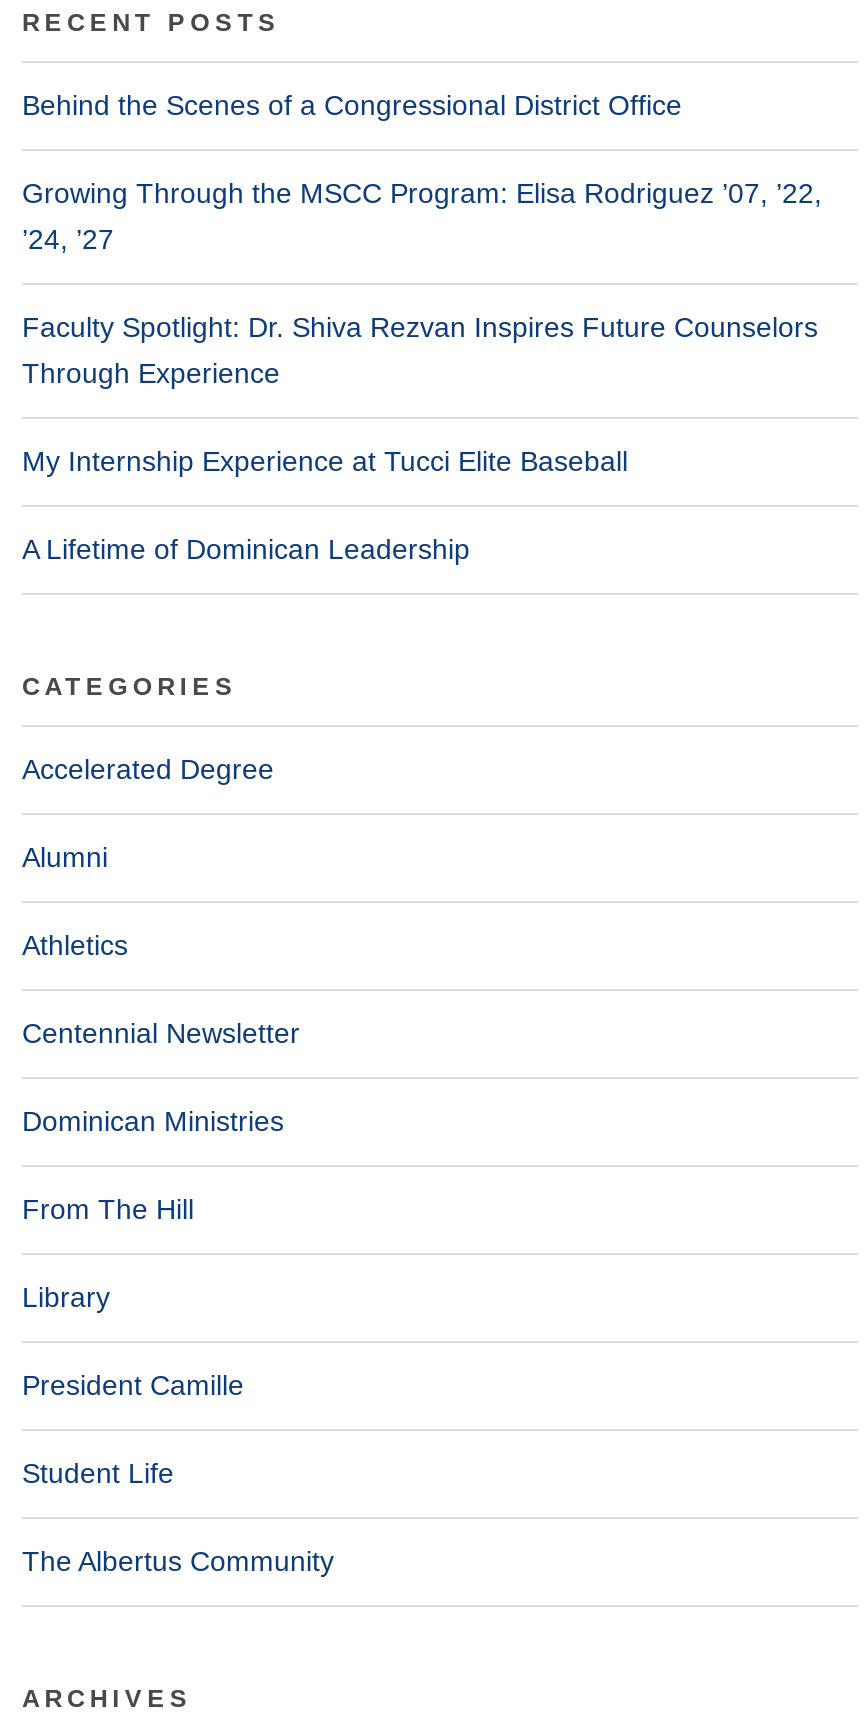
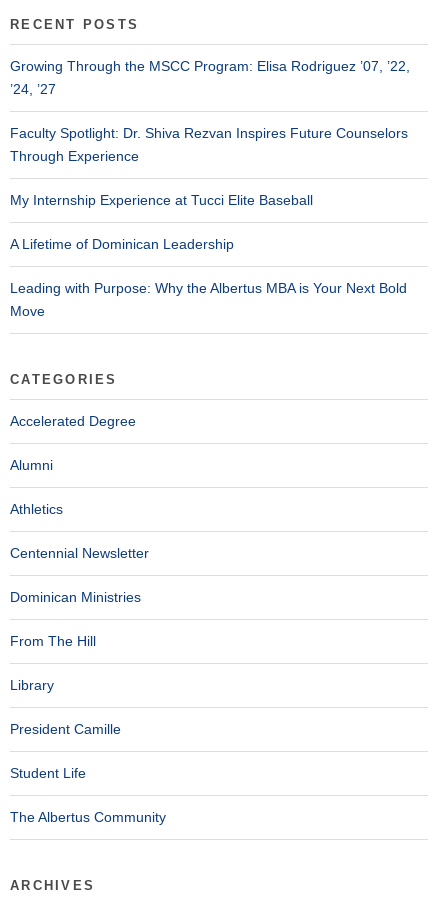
[22,89,682,121] Behind the Scenes of a Congressional District Office -> none
moved [22,177,822,565] -> [10,58,410,252]: Growing Through the MSCC Program: Elisa Rodriguez ’07, ’22, | ’24, ’27 | Faculty Spotlight: Dr. Shiva Rezvan Inspires Future Counselors | Through Experience | My Internship Experience at Tucci Elite Baseball | A Lifetime of Dominican Leadership
none -> [10,280,407,319] Leading with Purpose: Why the Albertus MBA is Your Next Bold | Move

